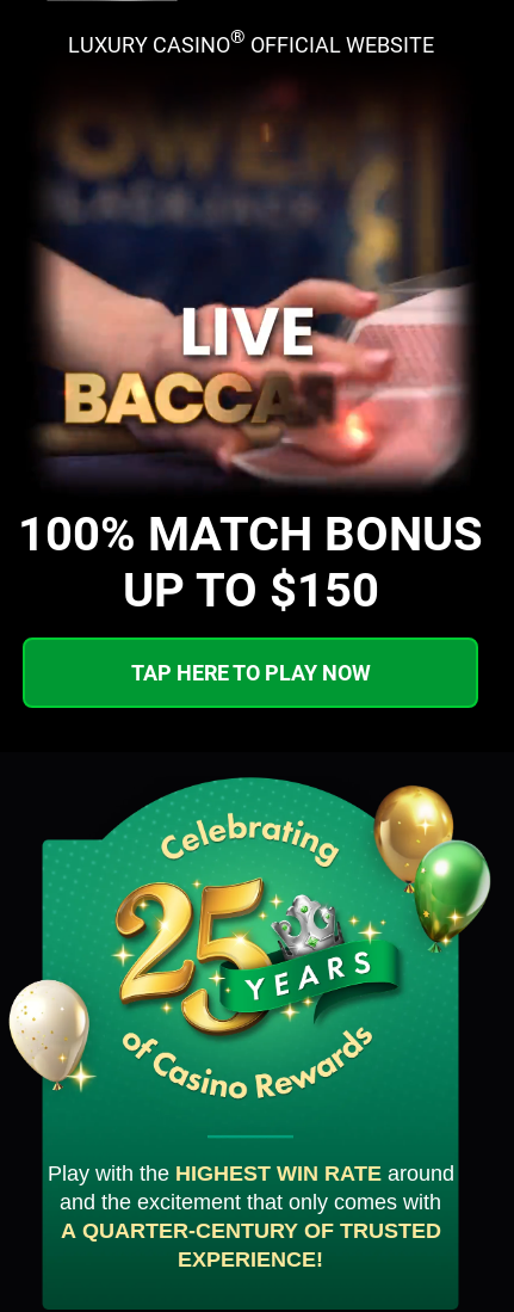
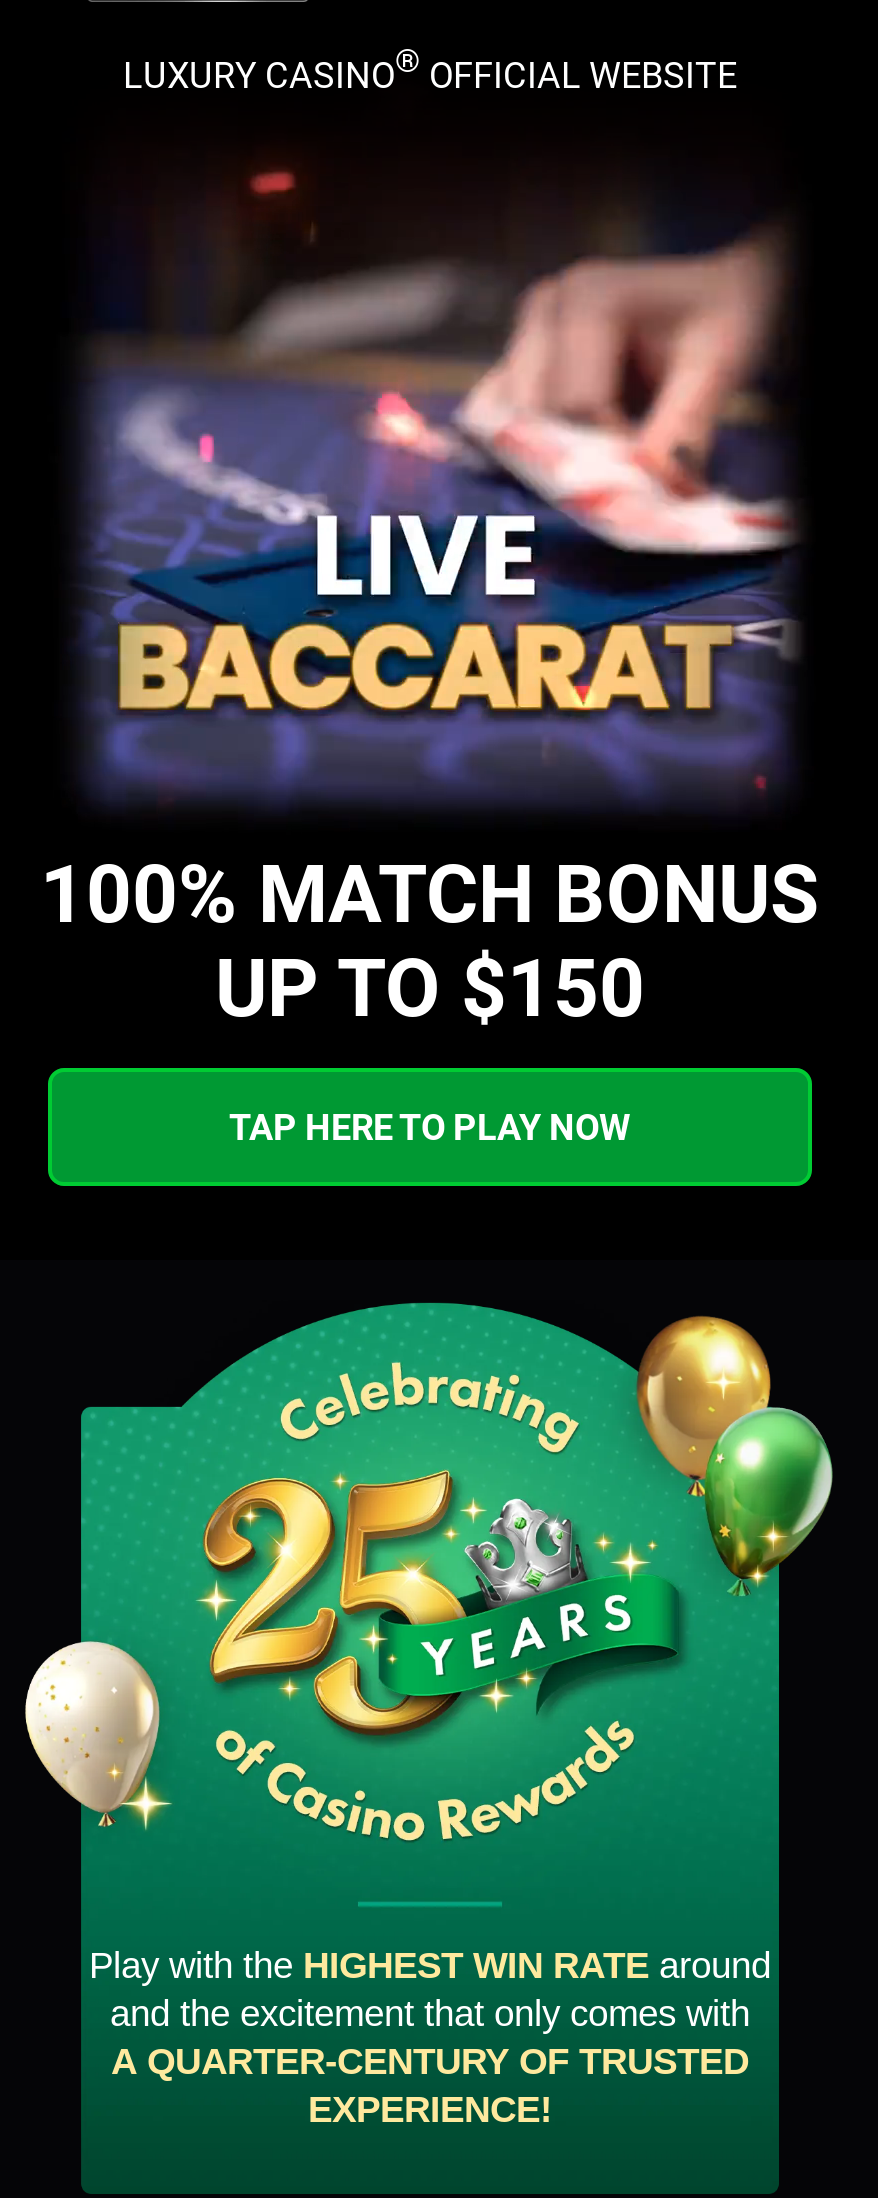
[39,86,467,485] [image] -> [78,146,792,810] [image]

